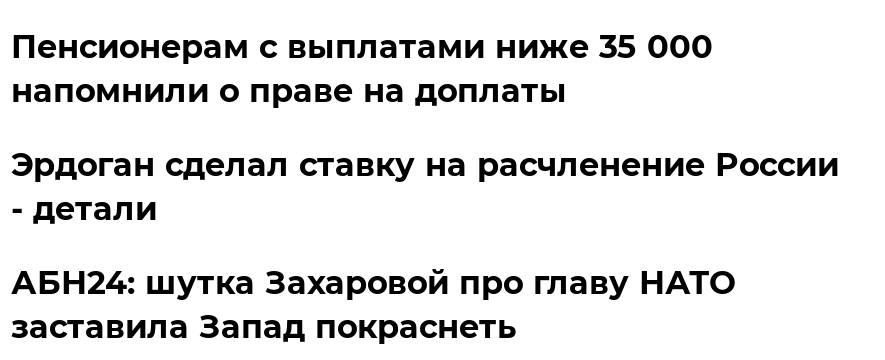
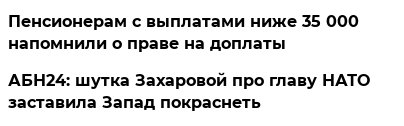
[11,146,839,228] Эрдоган сделал ставку на расчленение России | - детали -> none

